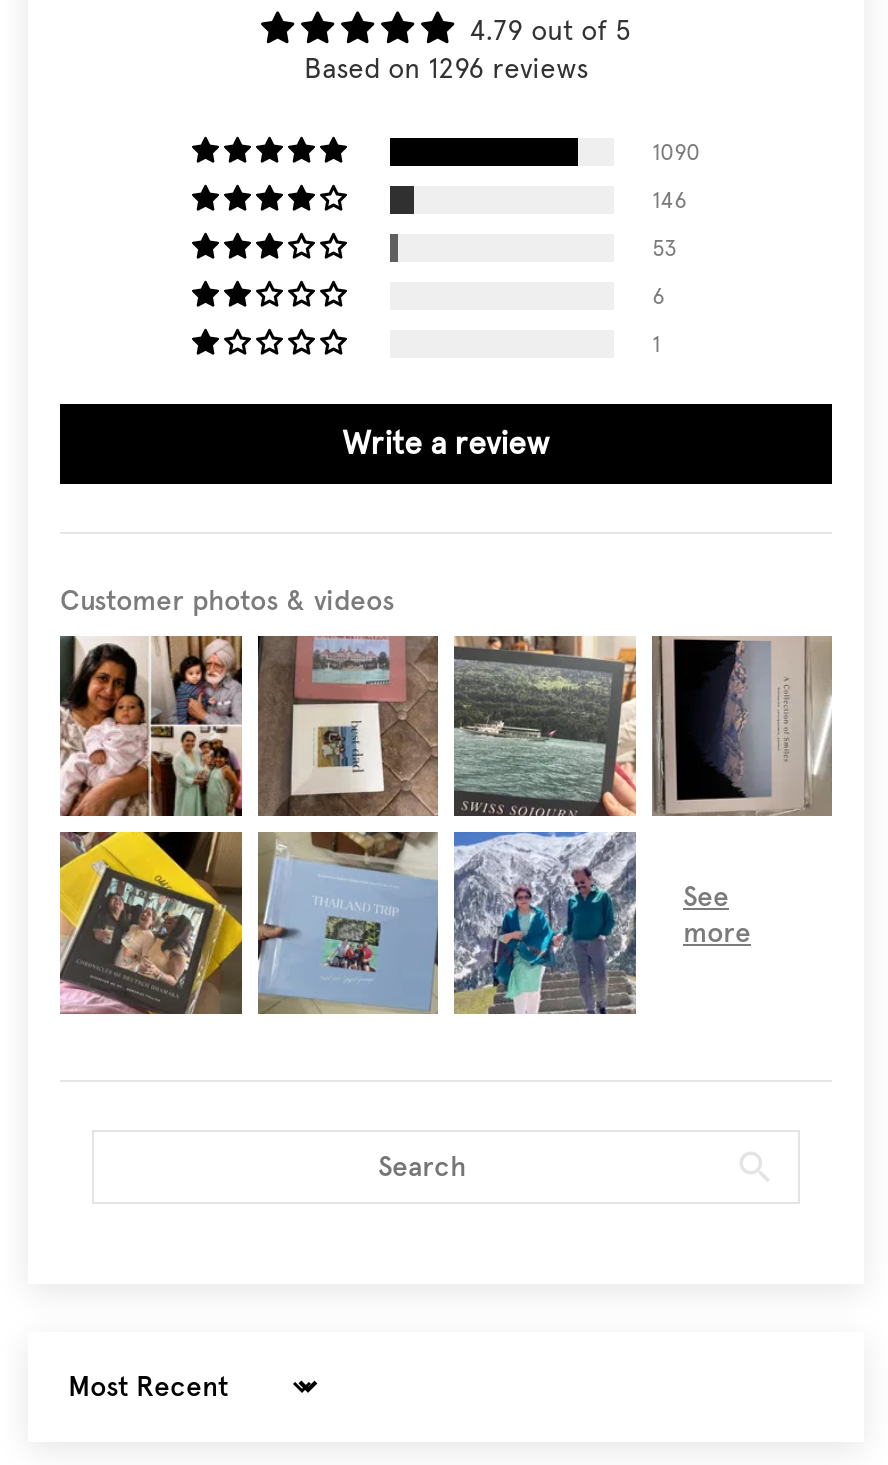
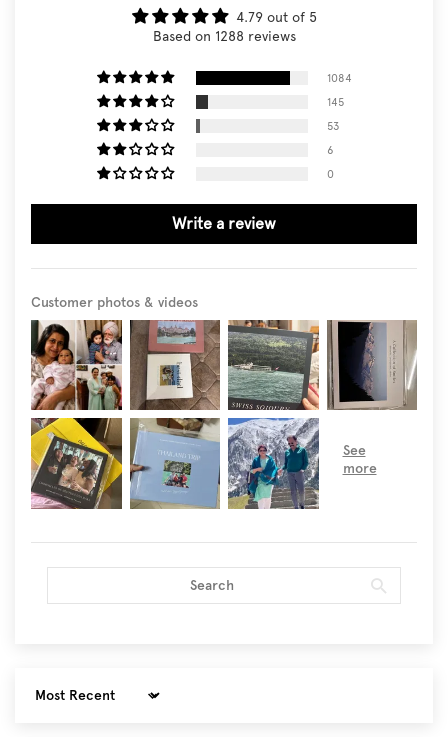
[304,52,588,84] Based on 1296 reviews -> [152,28,295,44] Based on 1288 reviews
[652,138,700,166] 1090 -> [327,71,352,85] 1084
[652,186,686,214] 146 -> [327,95,344,109] 145
[652,330,660,358] 1 -> [327,167,334,181] 0

